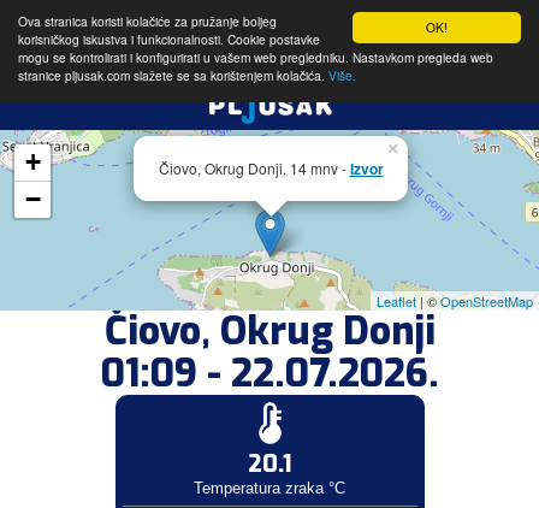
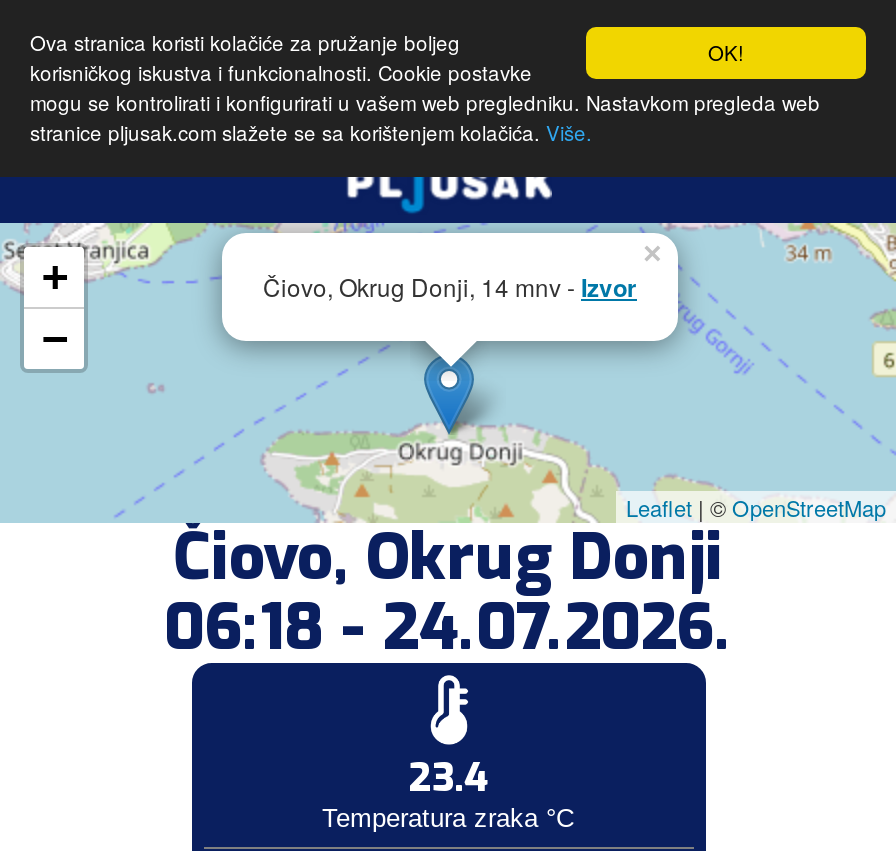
[100,348,439,398] 01:09 - 22.07.2026. -> [164,585,732,669] 06:18 - 24.07.2026.
[248,448,291,479] 20.1 -> [408,751,488,803] 23.4

